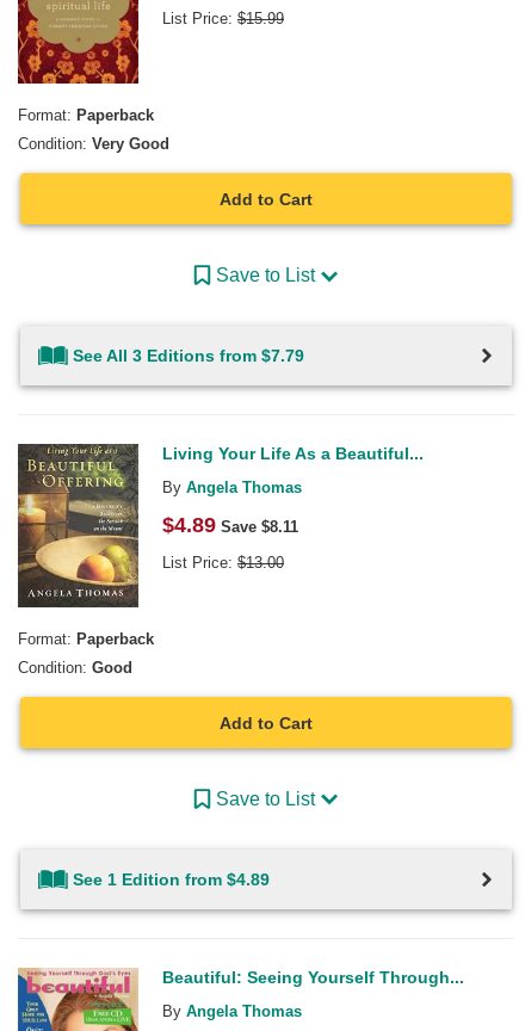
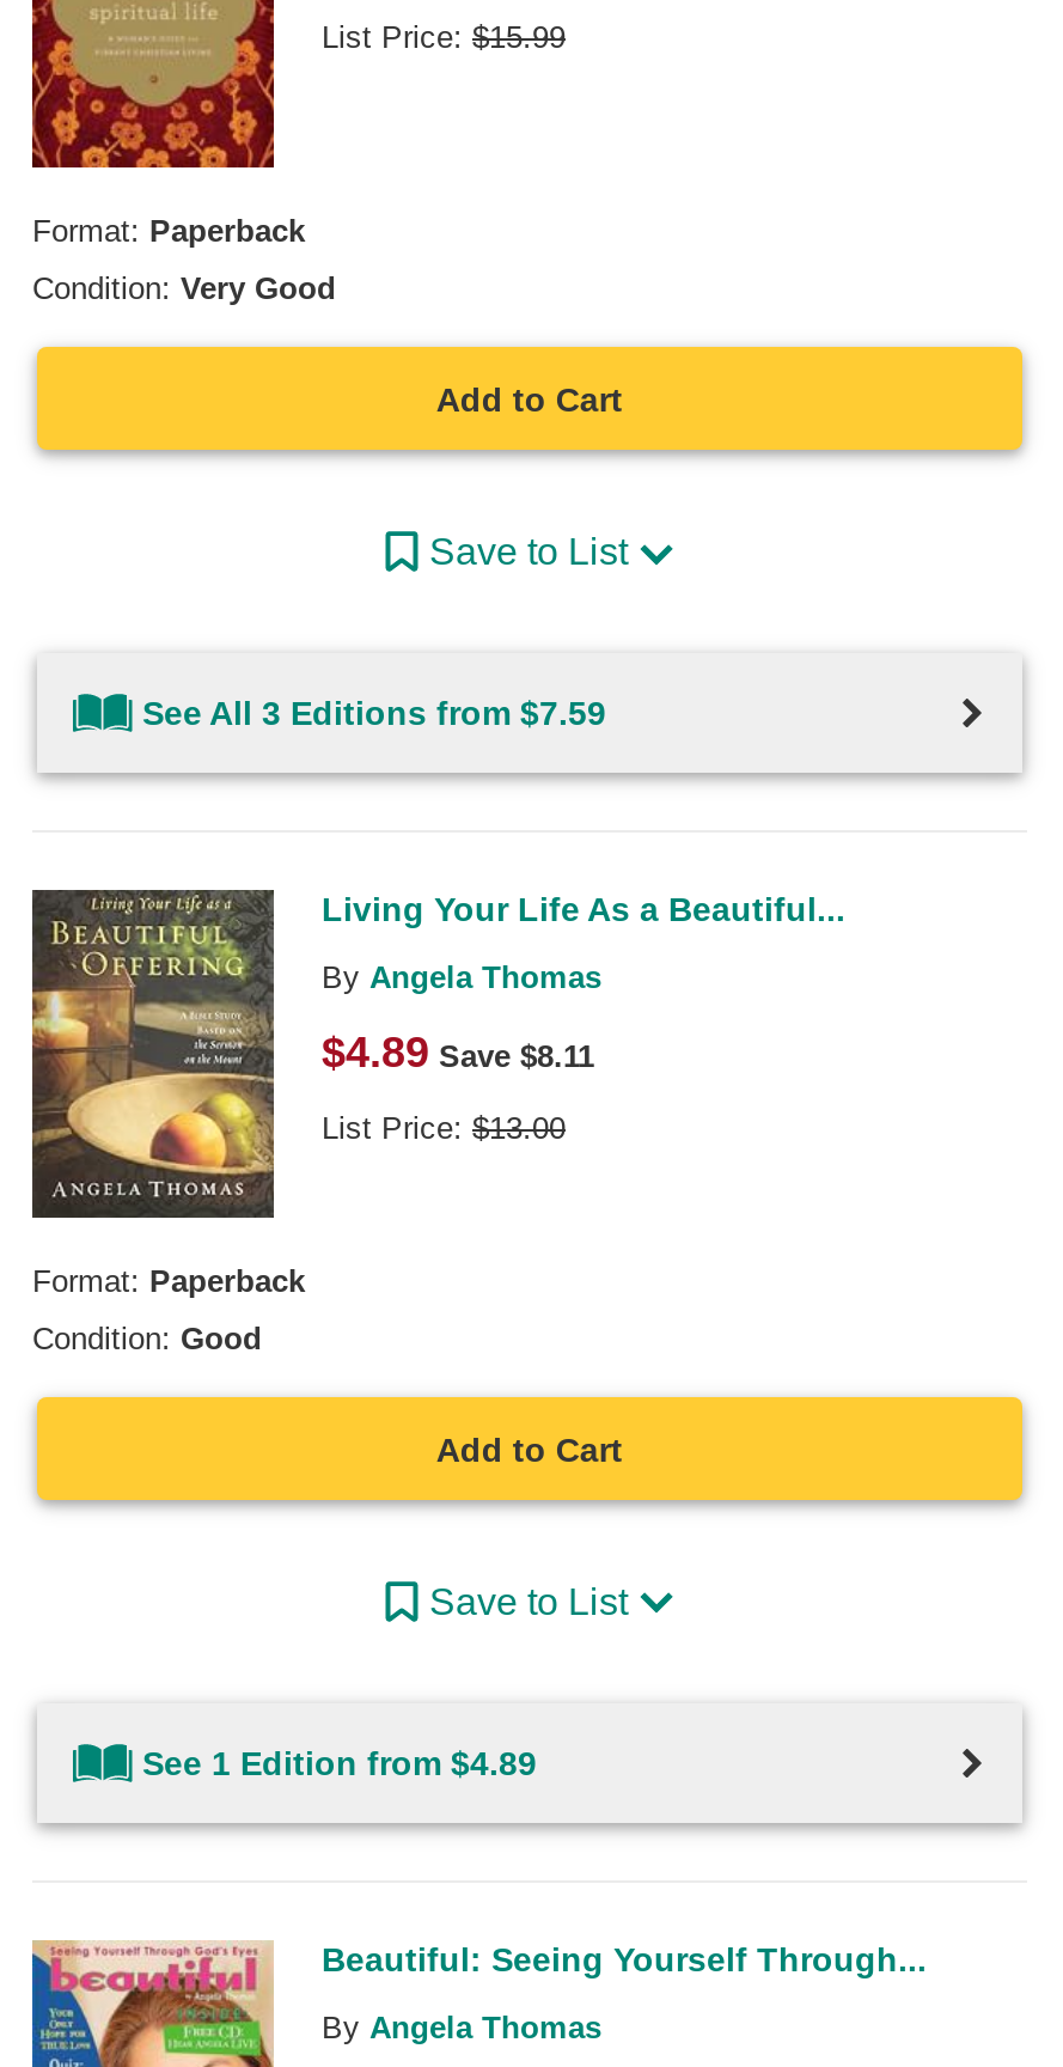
[73,346,304,366] See All 3 Editions from $7.79 -> [142,695,606,733] See All 3 Editions from $7.59

